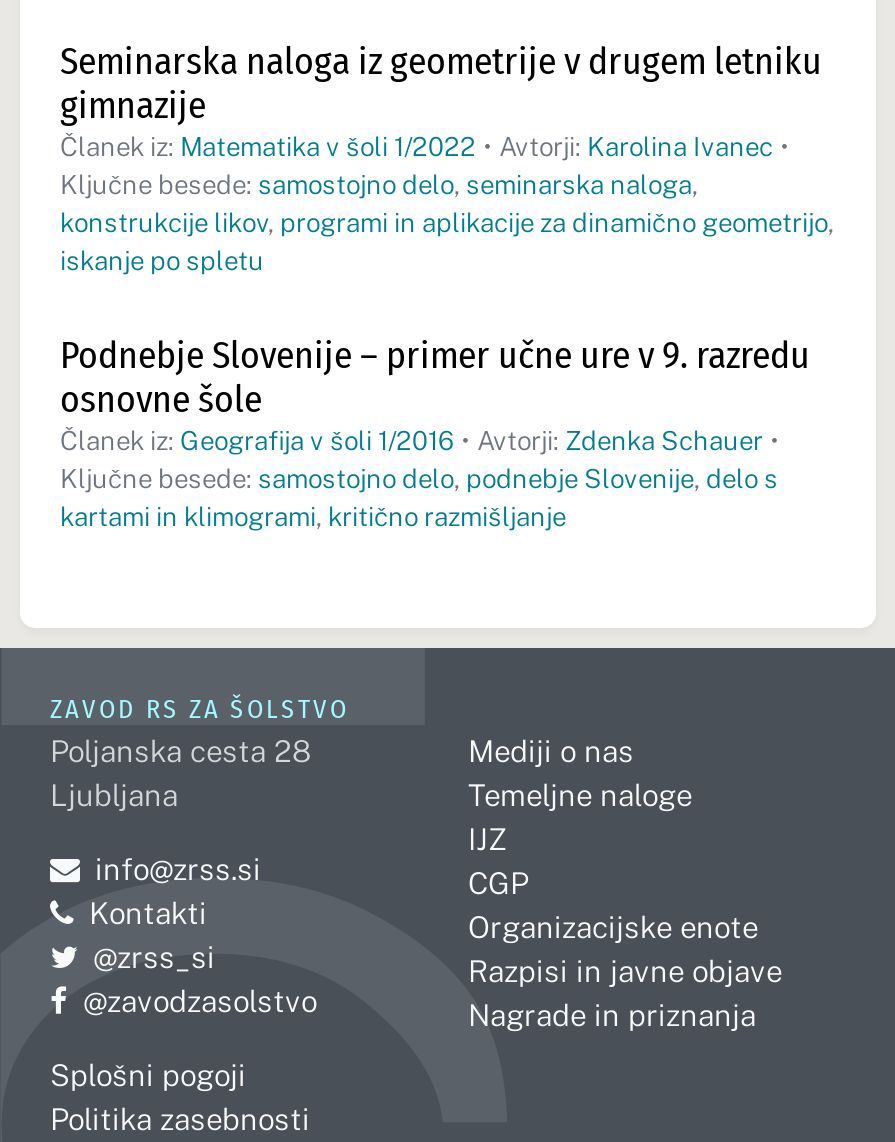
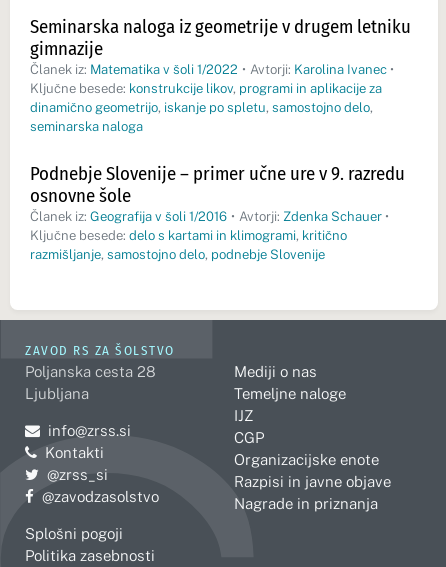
[60,170,834,276] Ključne besede: samostojno delo, seminarska naloga, | konstrukcije likov, programi in aplikacije za dinamično geometrijo, | iskanje po spletu -> [30,81,382,134] Ključne besede: konstrukcije likov, programi in aplikacije za | dinamično geometrijo, iskanje po spletu, samostojno delo, | seminarska naloga
[60,463,778,531] Ključne besede: samostojno delo, podnebje Slovenije, delo s | kartami in klimogrami, kritično razmišljanje -> [30,227,347,261] Ključne besede: delo s kartami in klimogrami, kritično | razmišljanje, samostojno delo, podnebje Slovenije

